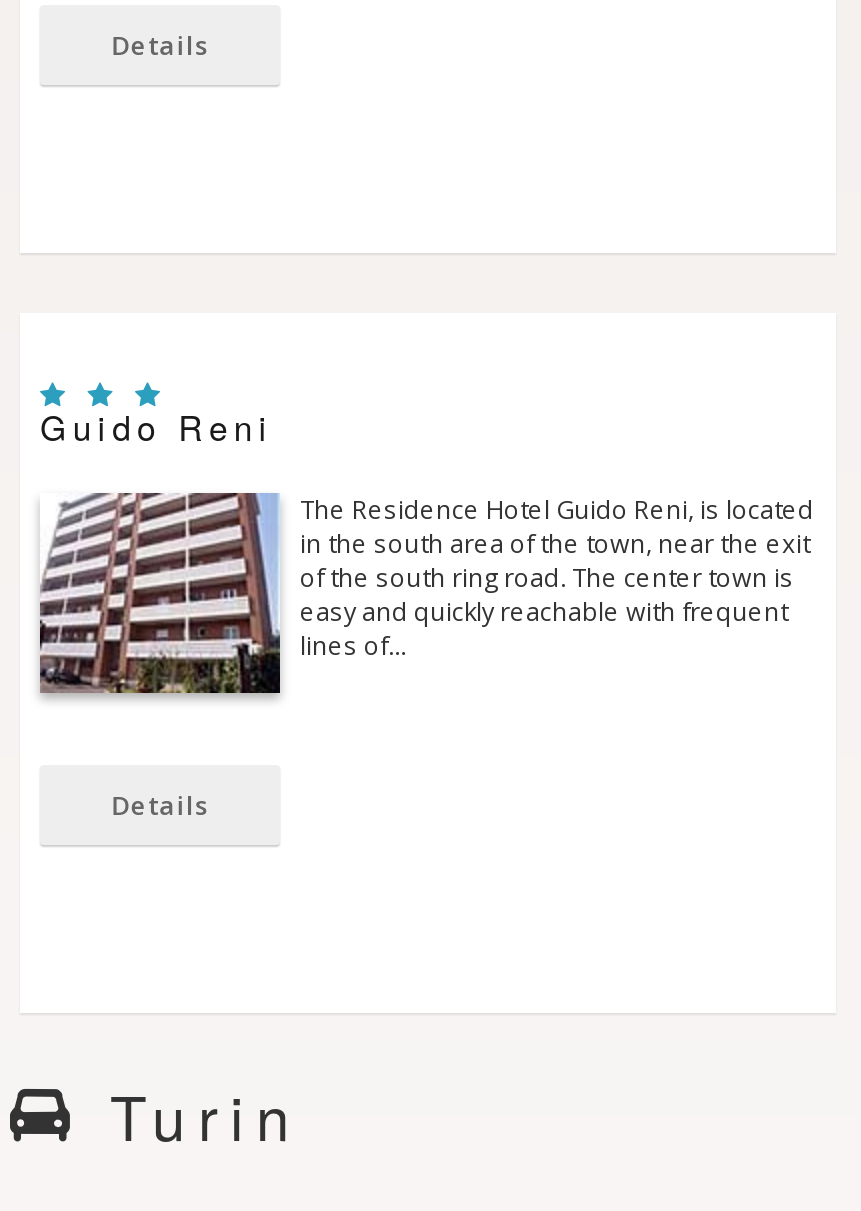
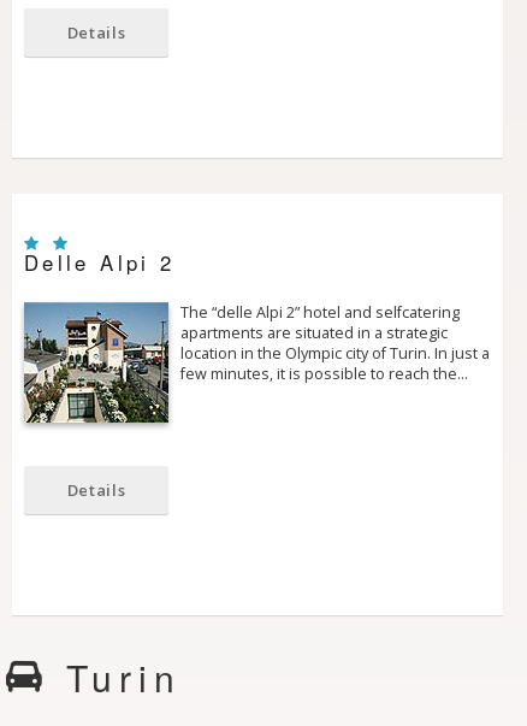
[40,403,273,451] Guido Reni -> [24,248,175,277] Delle Alpi 2
[38,491,814,695] [image] | The Residence Hotel Guido Reni, is located | in the south area of the town, near the exit | of the south ring road. The center town is | easy and quickly reachable with frequent | lines of… -> [23,301,490,423] [image] | The “delle Alpi 2” hotel and selfcatering | apartments are situated in a strategic | location in the Olympic city of Turin. In just a | few minutes, it is possible to reach the…

